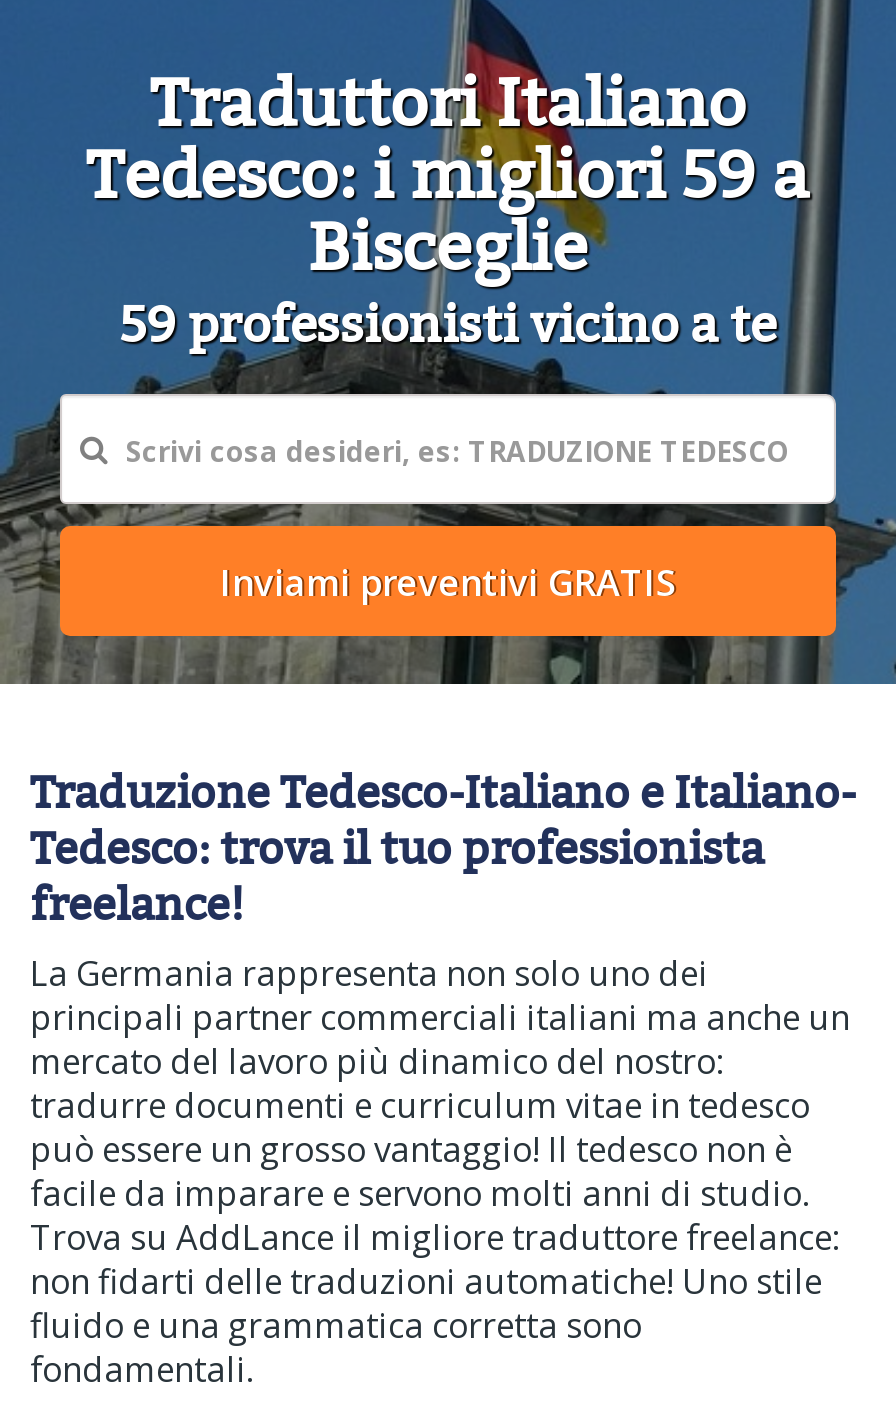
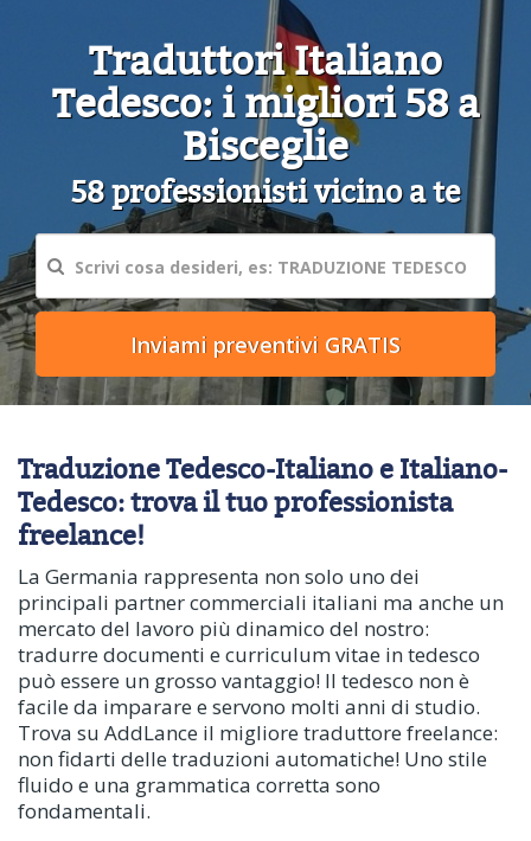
[86,128,810,220] Tedesco: i migliori 59 a -> [52,76,479,130] Tedesco: i migliori 58 a
[120,288,776,358] 59 professionisti vicino a te -> [71,171,460,212] 58 professionisti vicino a te

